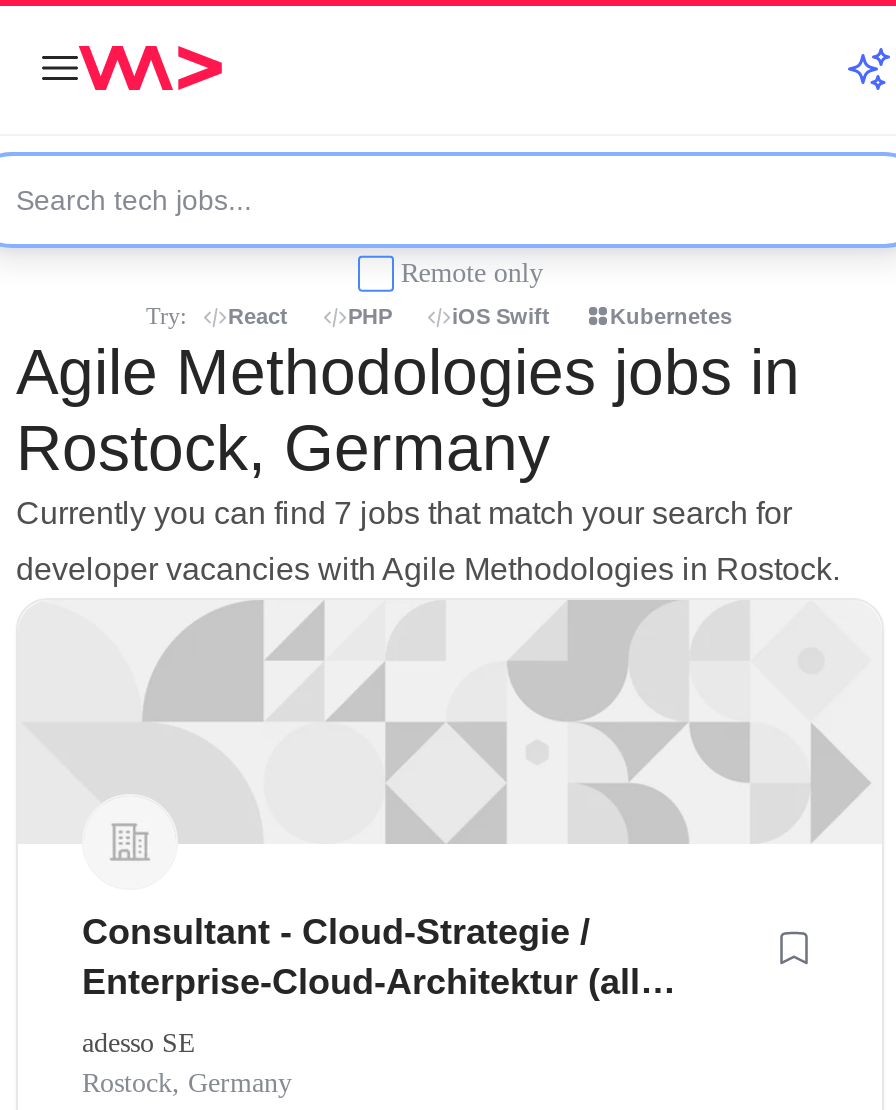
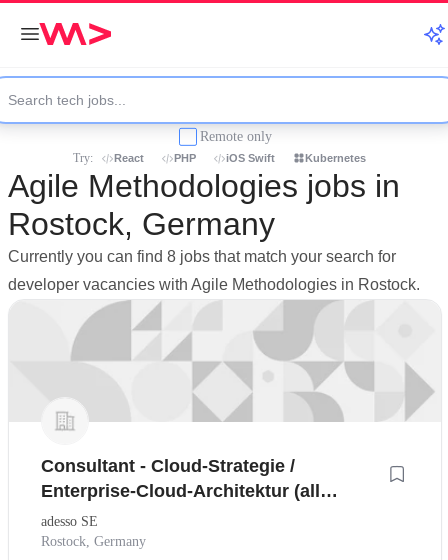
[16,496,792,530] Currently you can find 7 jobs that match your search for -> [8,248,396,265] Currently you can find 8 jobs that match your search for

